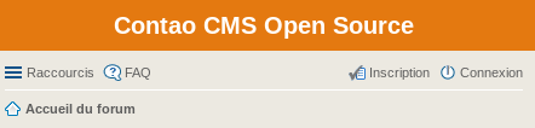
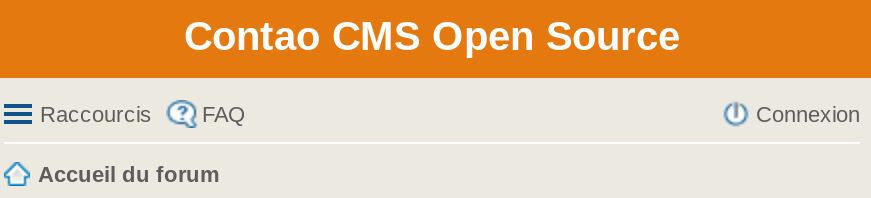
[369,65,430,80] Inscription -> none

